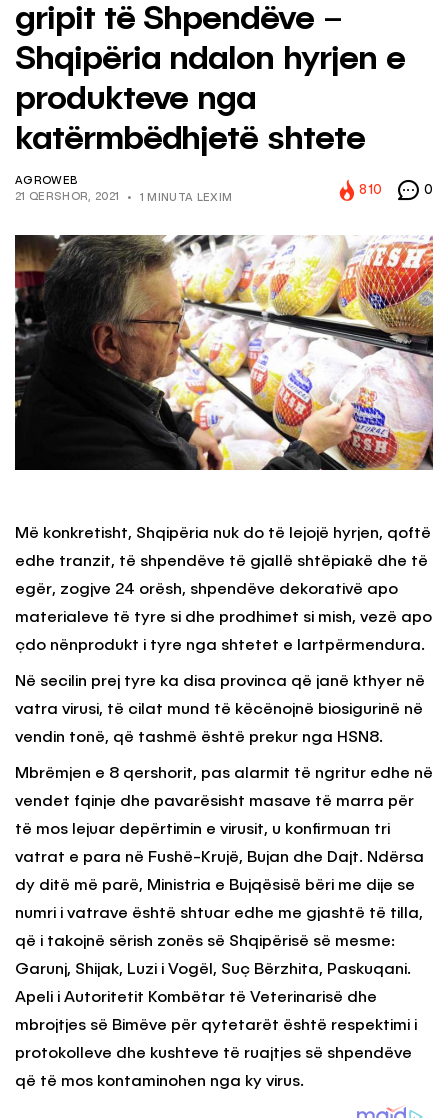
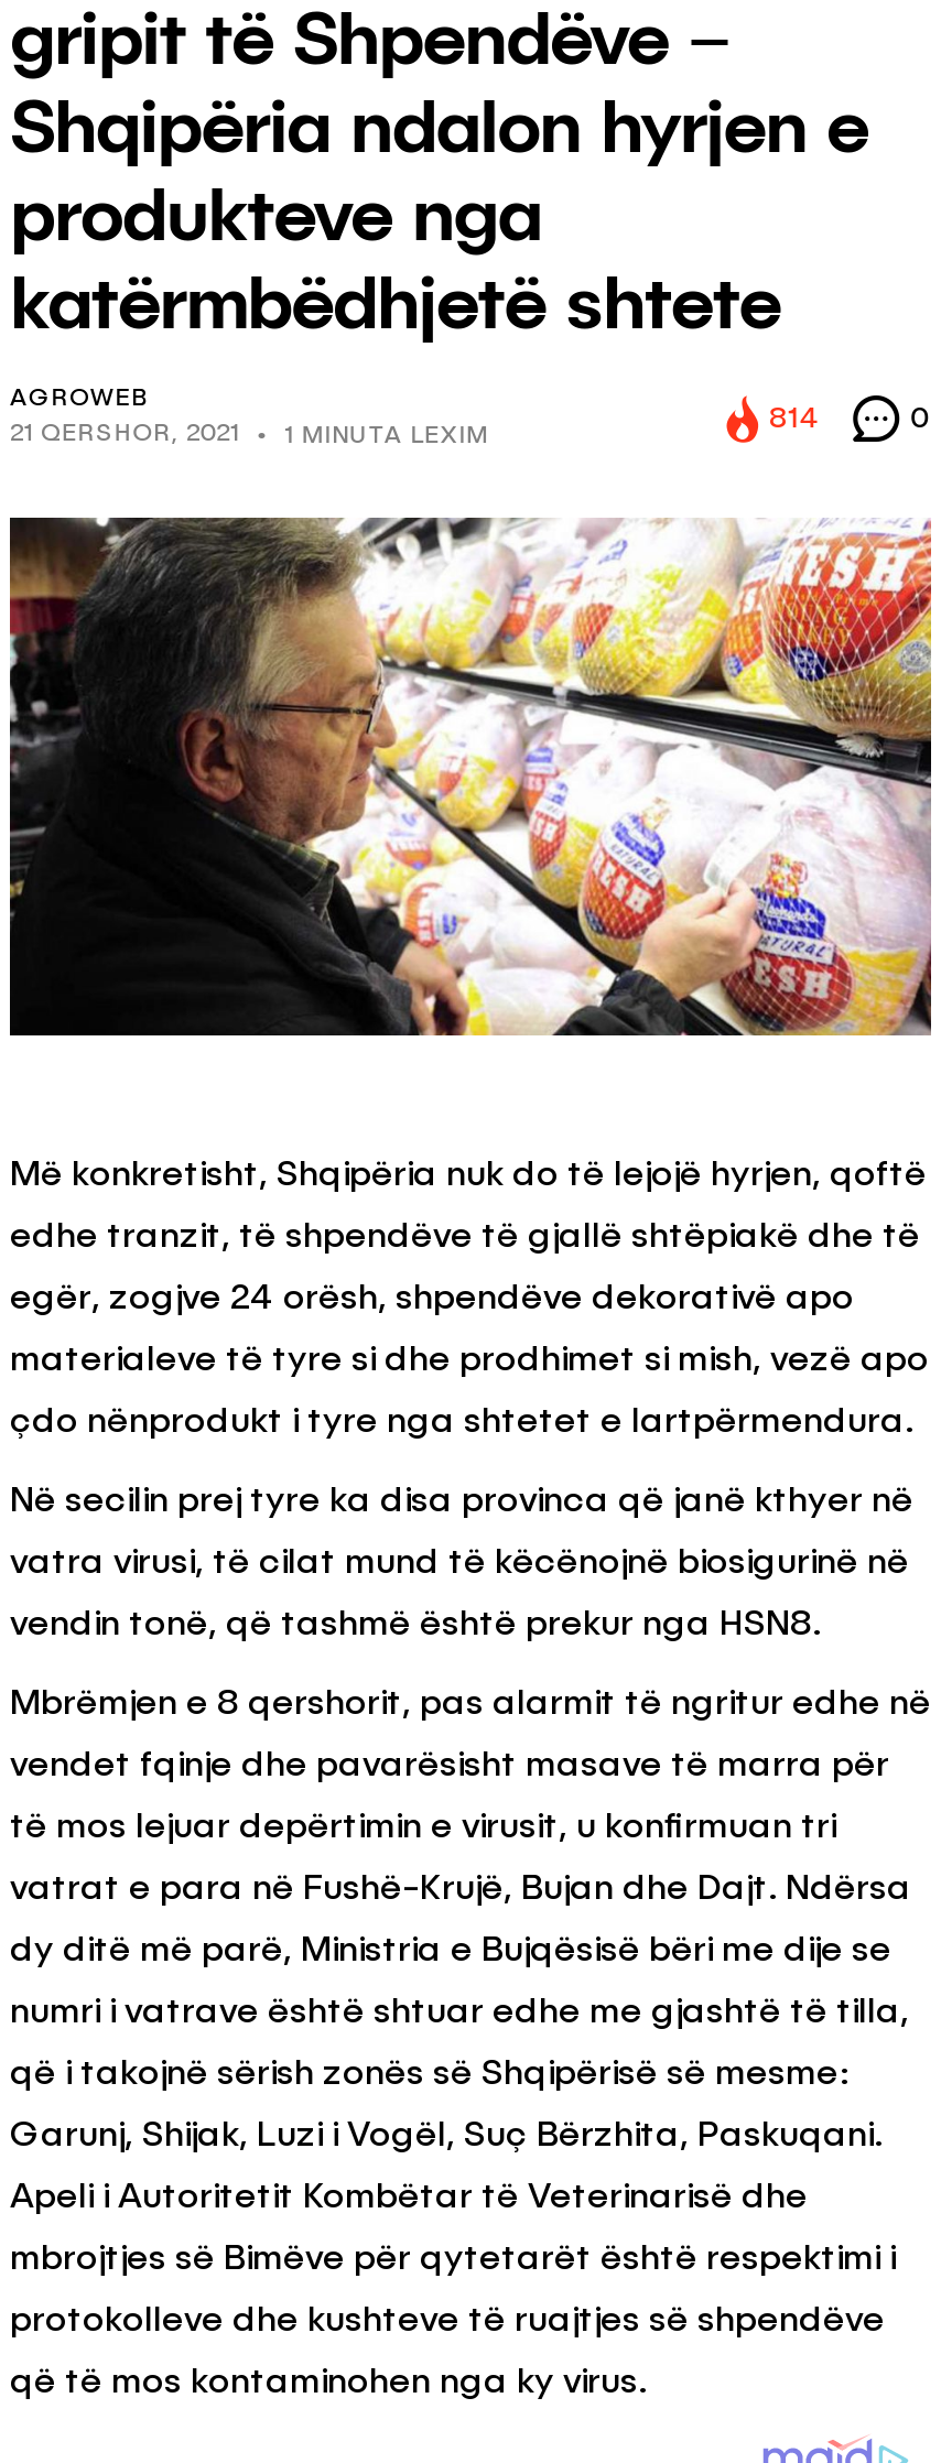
[359,183,383,196] 810 -> [769,404,820,433] 814

